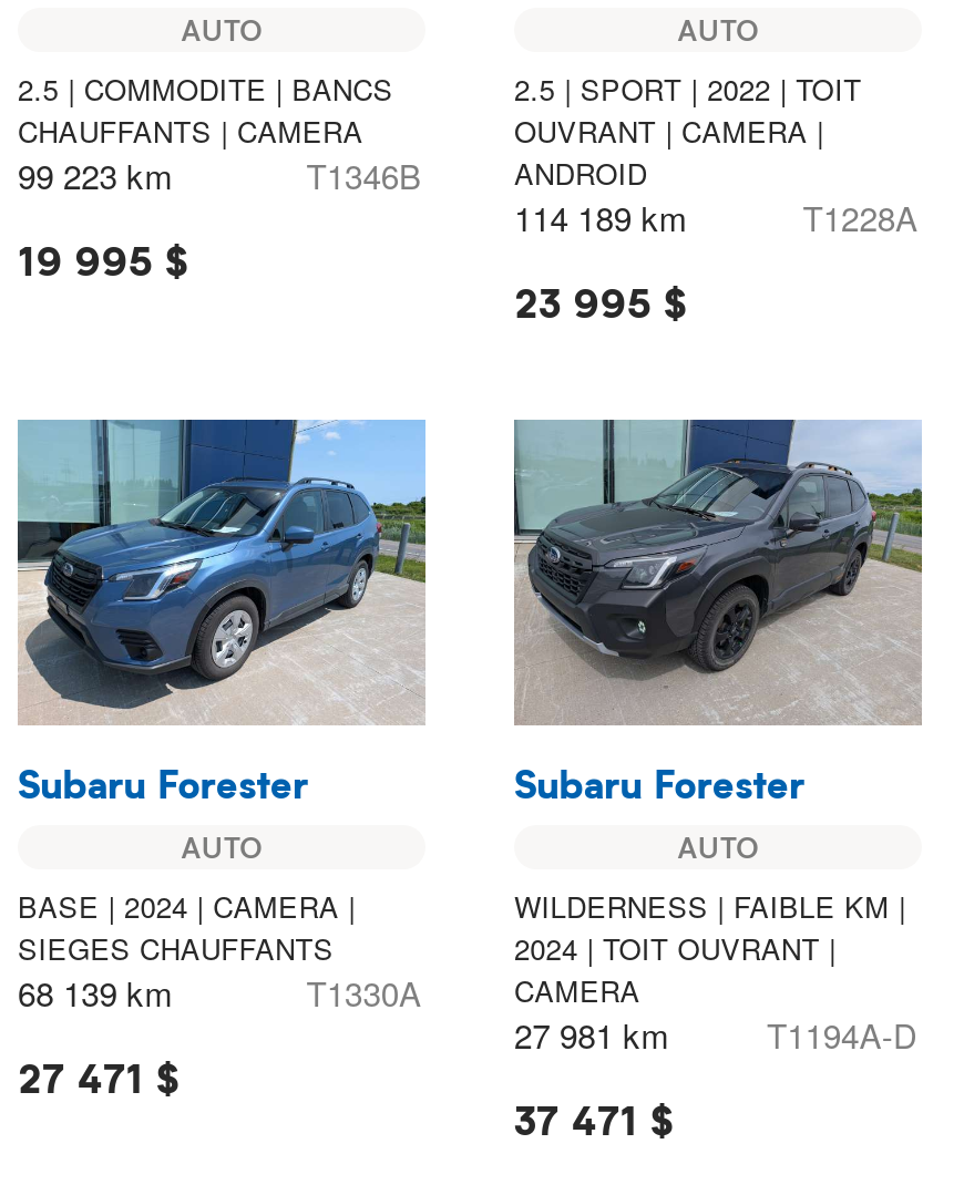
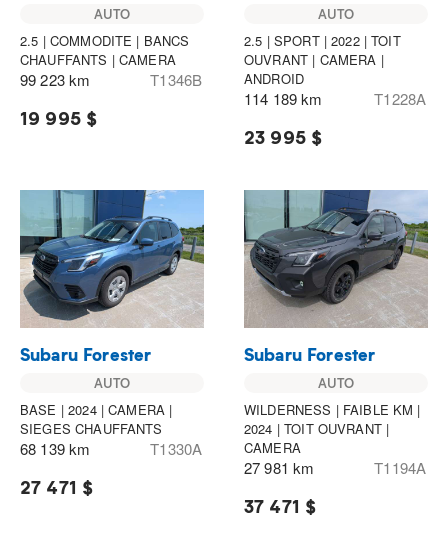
[767,1011,918,1058] T1194A-D -> [374,457,426,478] T1194A

